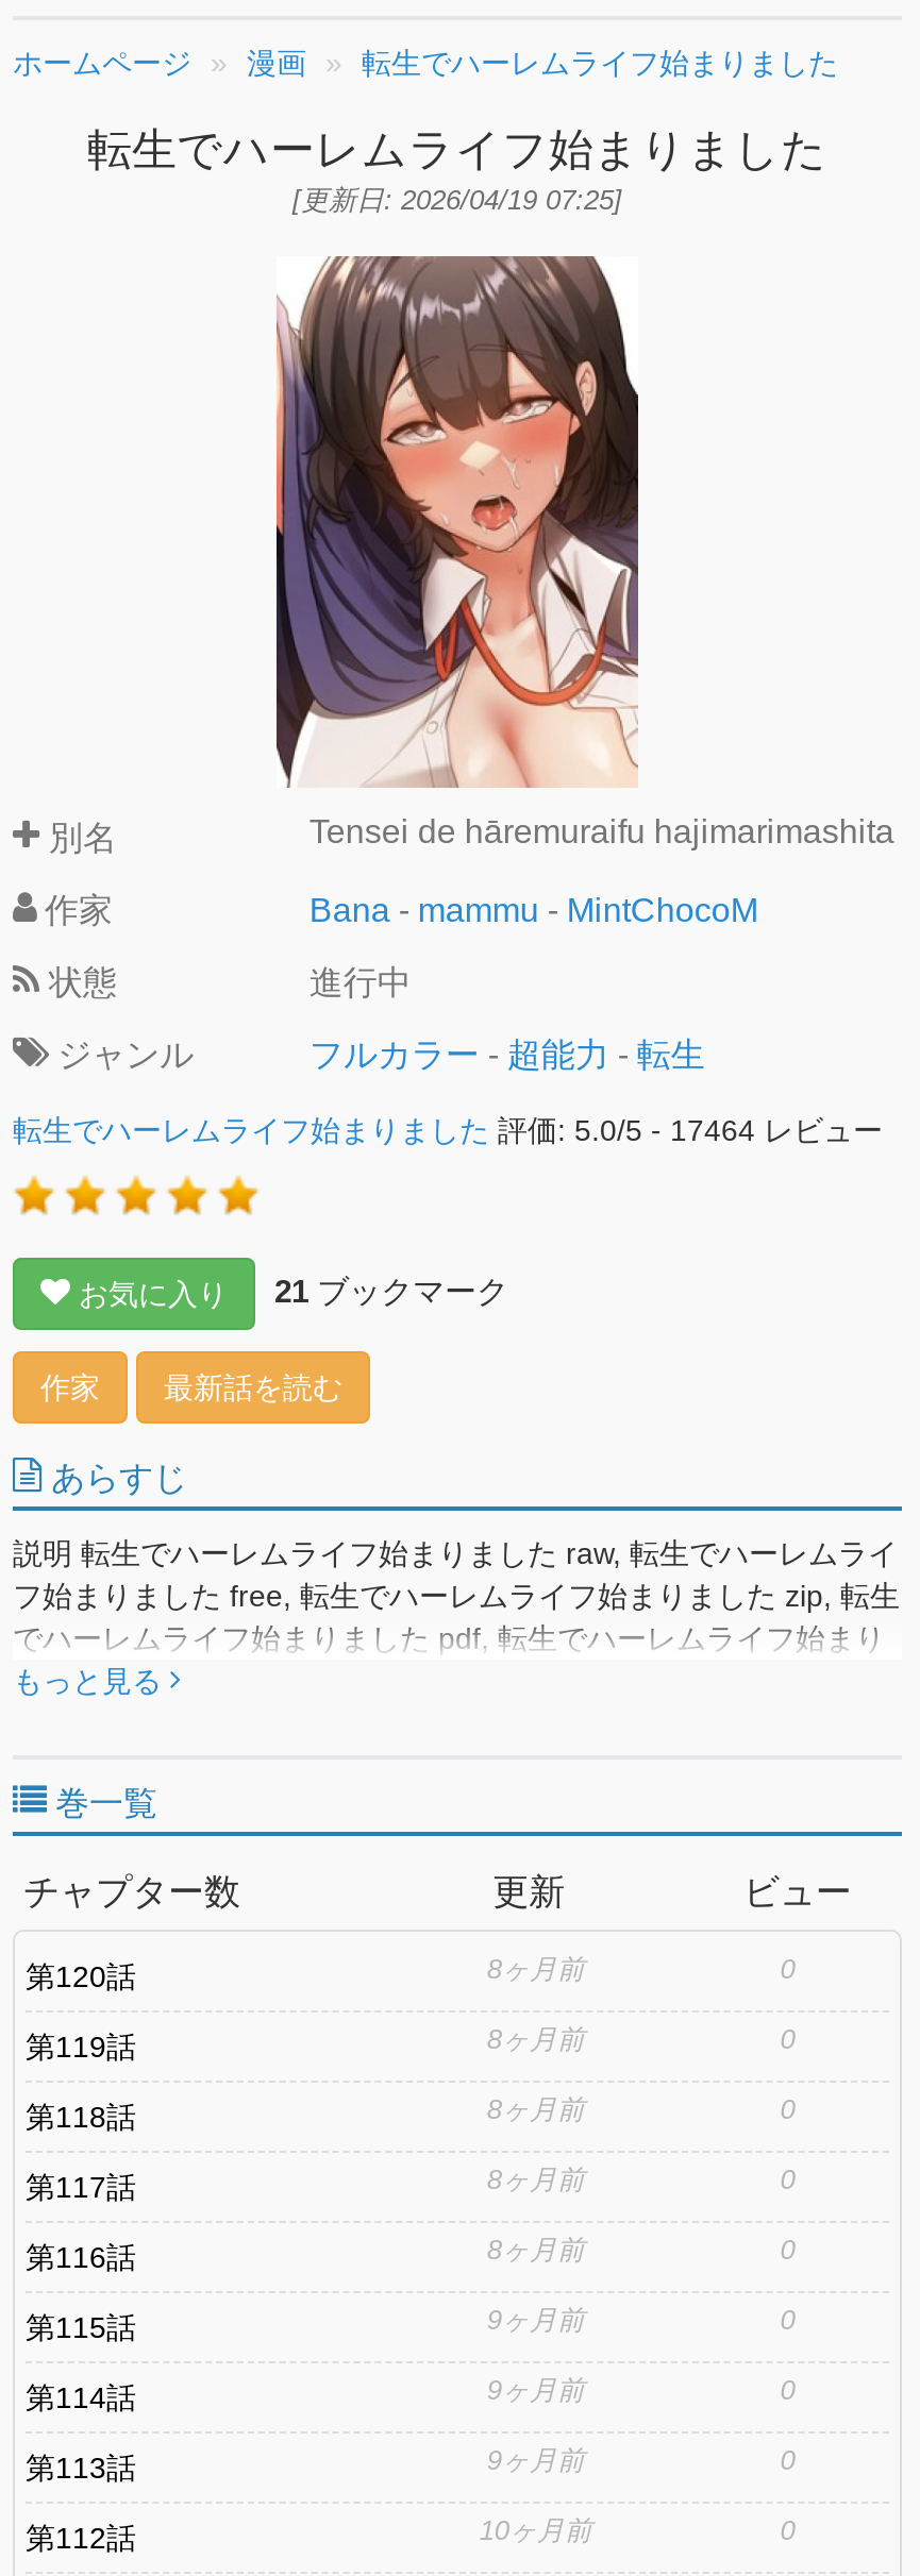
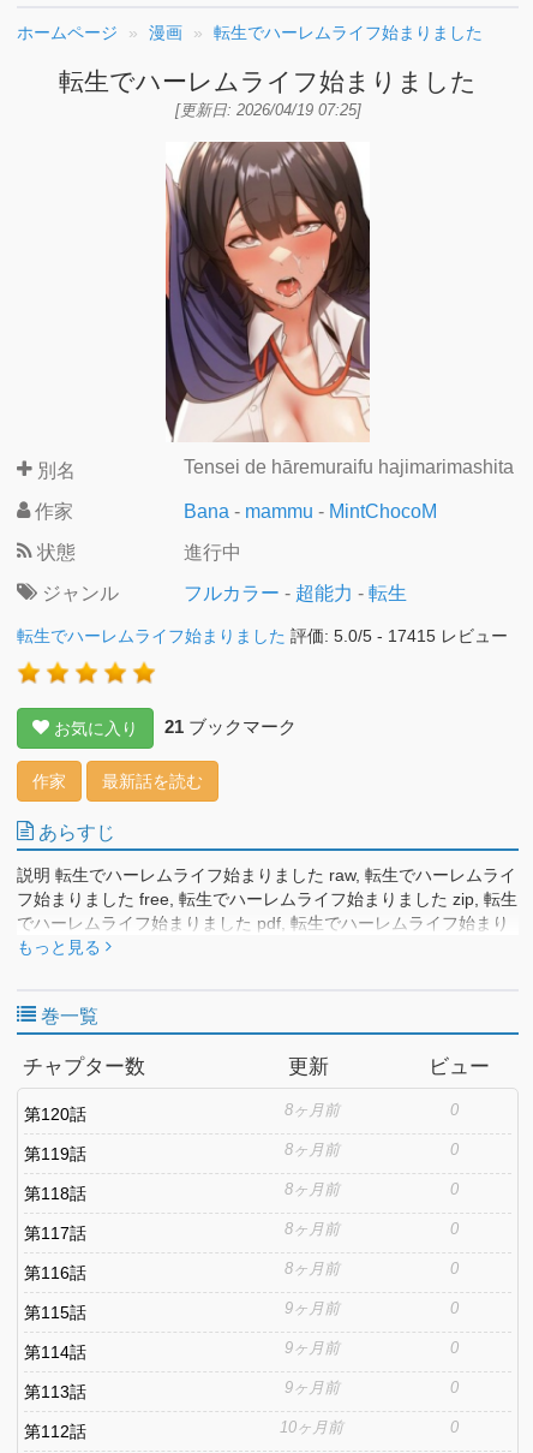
[13,1113,883,1147] 転生でハーレムライフ始まりました 評価: 5.0/5 - 17464レビュー -> [17,626,508,645] 転生でハーレムライフ始まりました 評価: 5.0/5 - 17415レビュー

